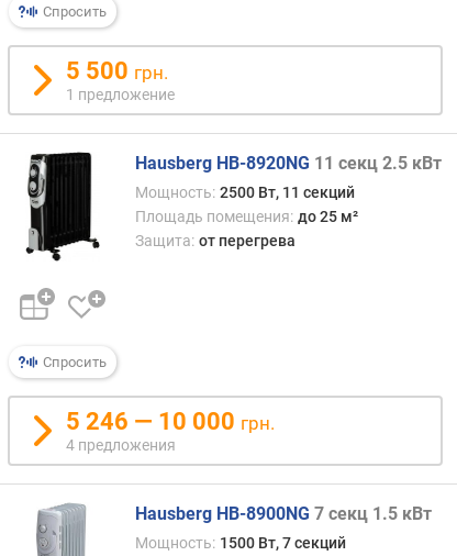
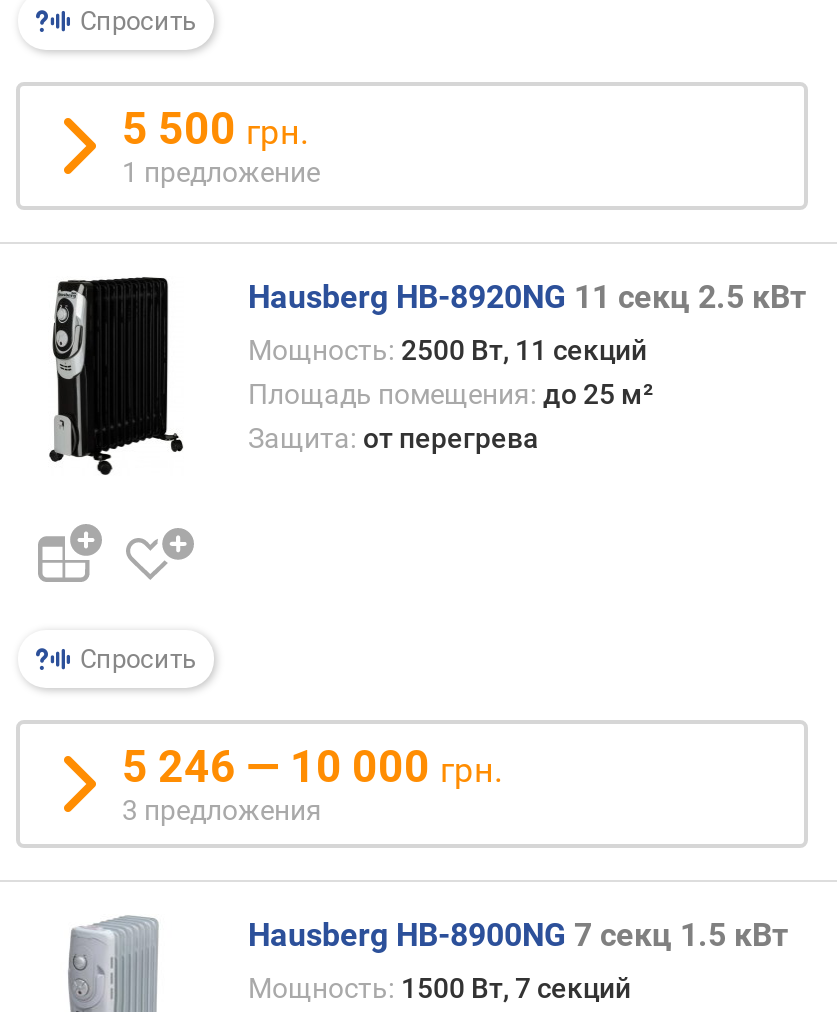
[66,436,176,454] 4 предложения -> [122,794,322,826] 3 предложения

